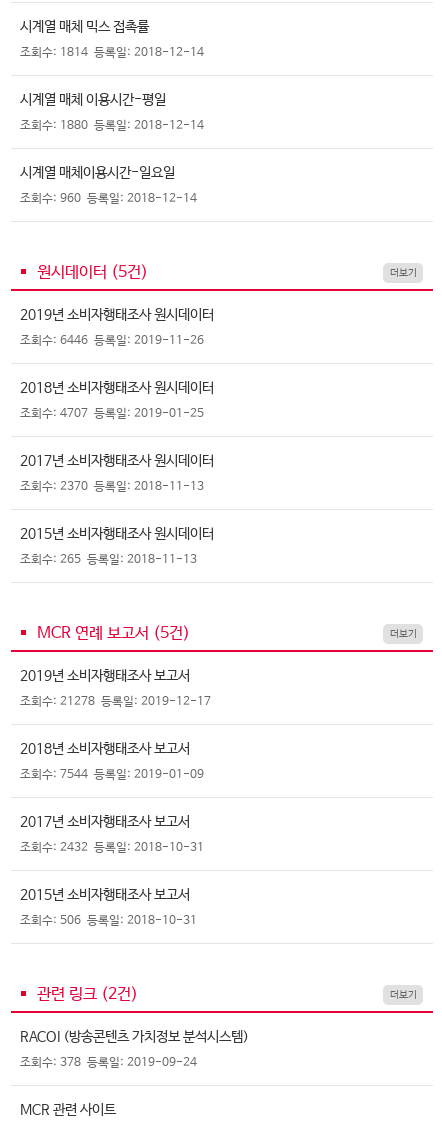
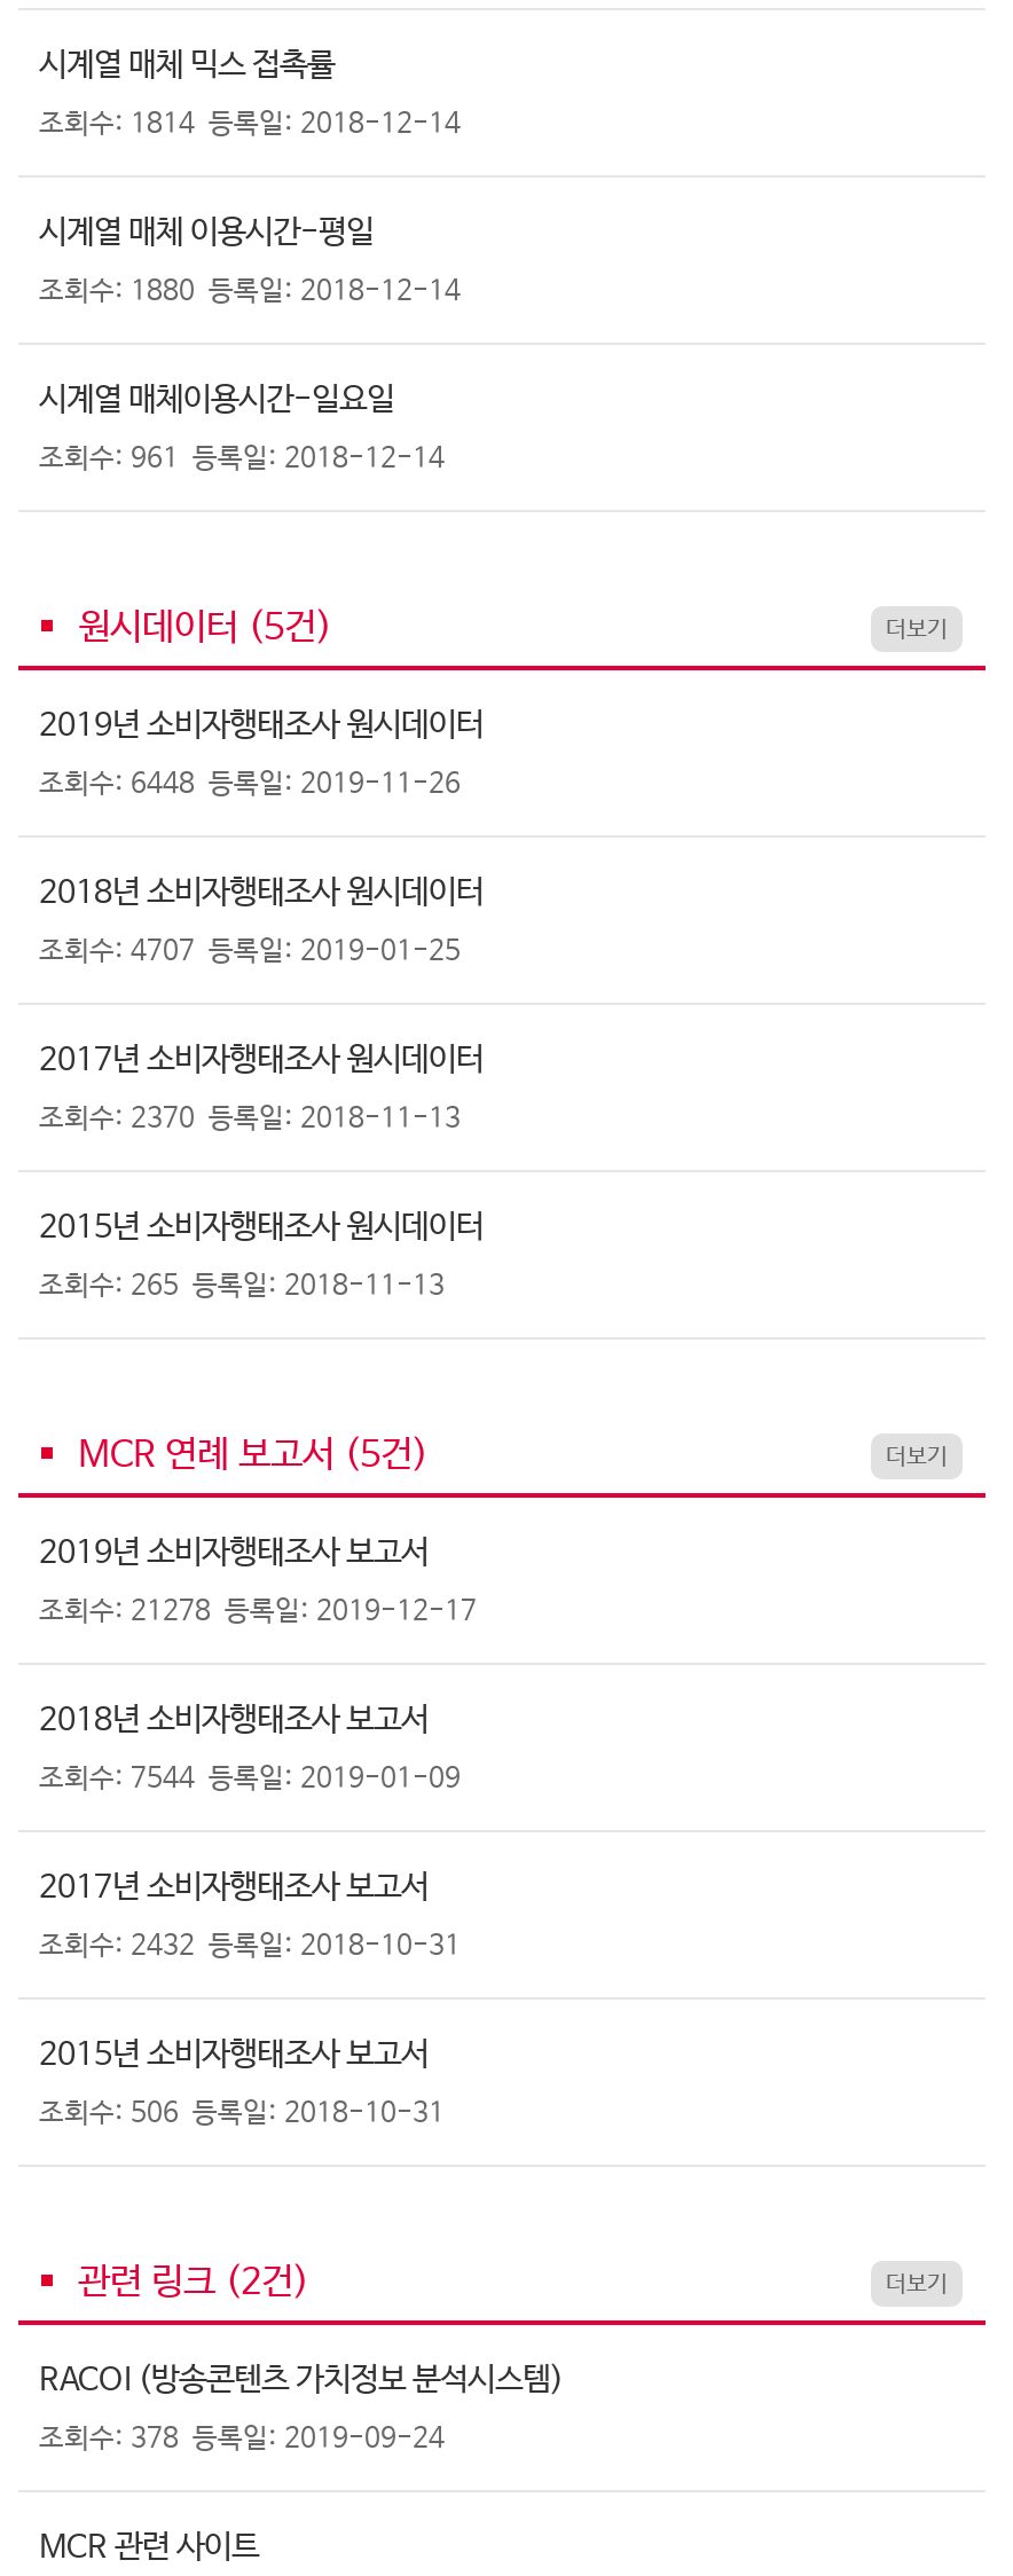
[20,192,197,206] 조회수: 960 등록일: 2018-12-14 -> [39,443,445,476] 조회수: 961 등록일: 2018-12-14
[20,334,204,348] 조회수: 6446 등록일: 2019-11-26 -> [39,769,461,801] 조회수: 6448 등록일: 2019-11-26

